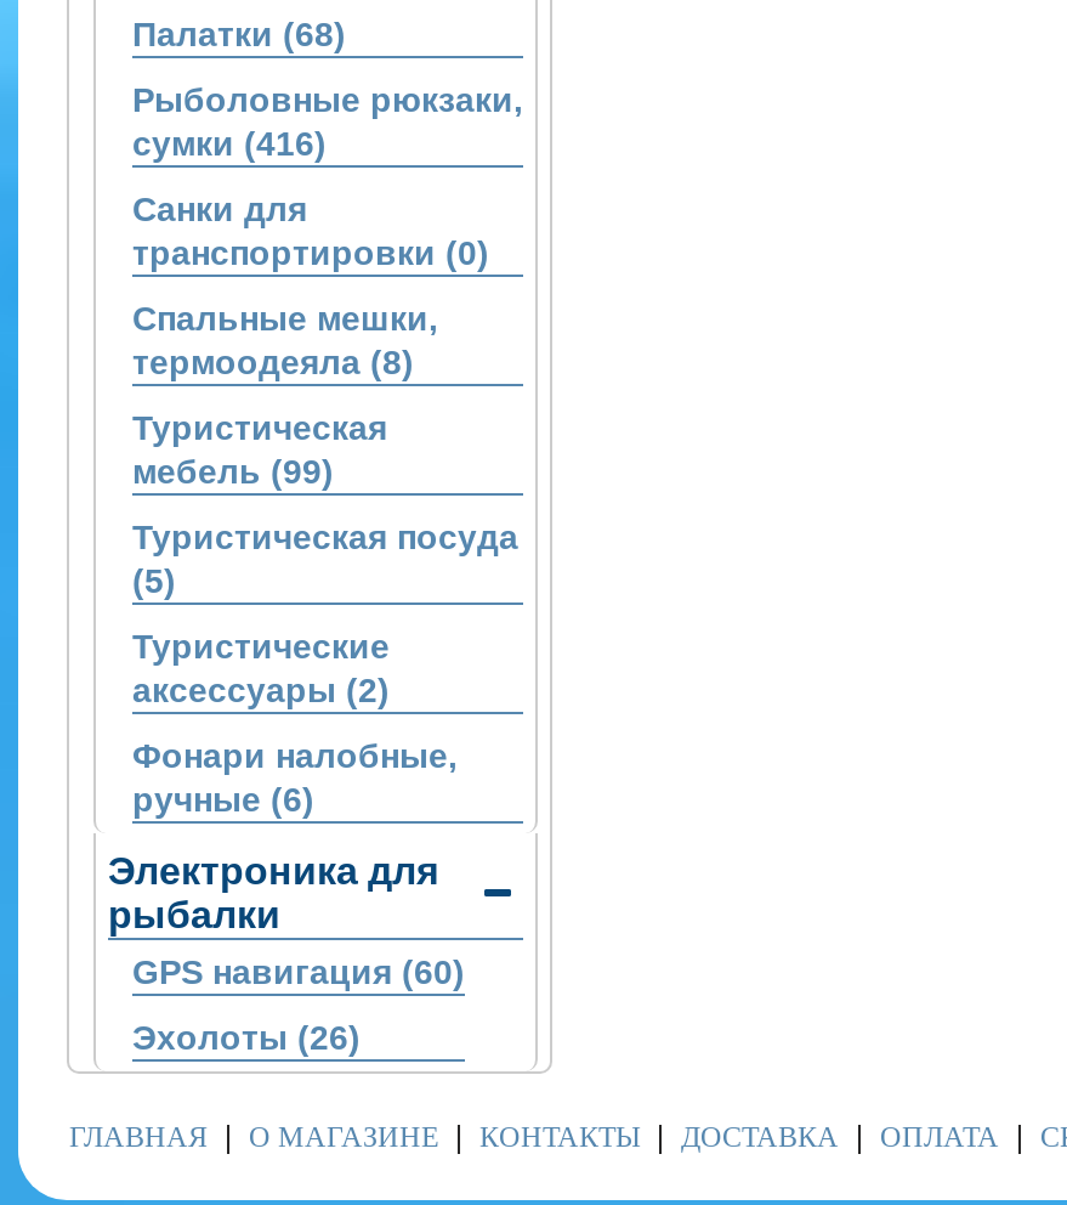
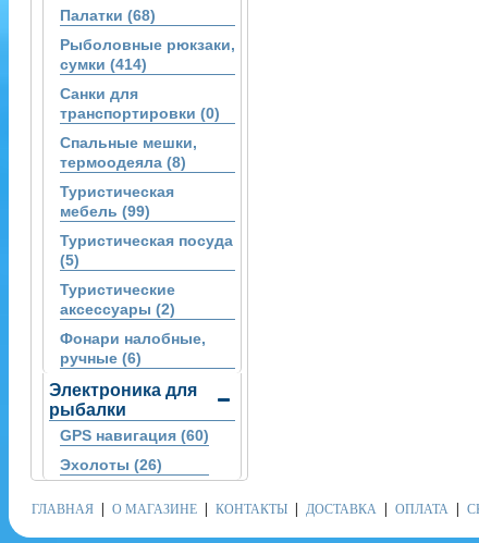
[132,124,327,163] сумки (416) -> [60,55,147,73] сумки (414)

